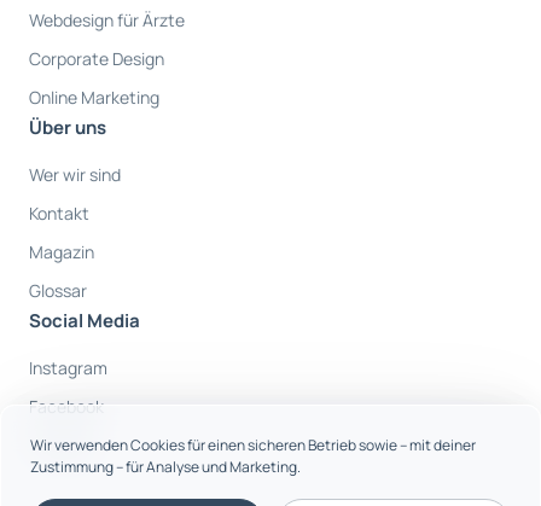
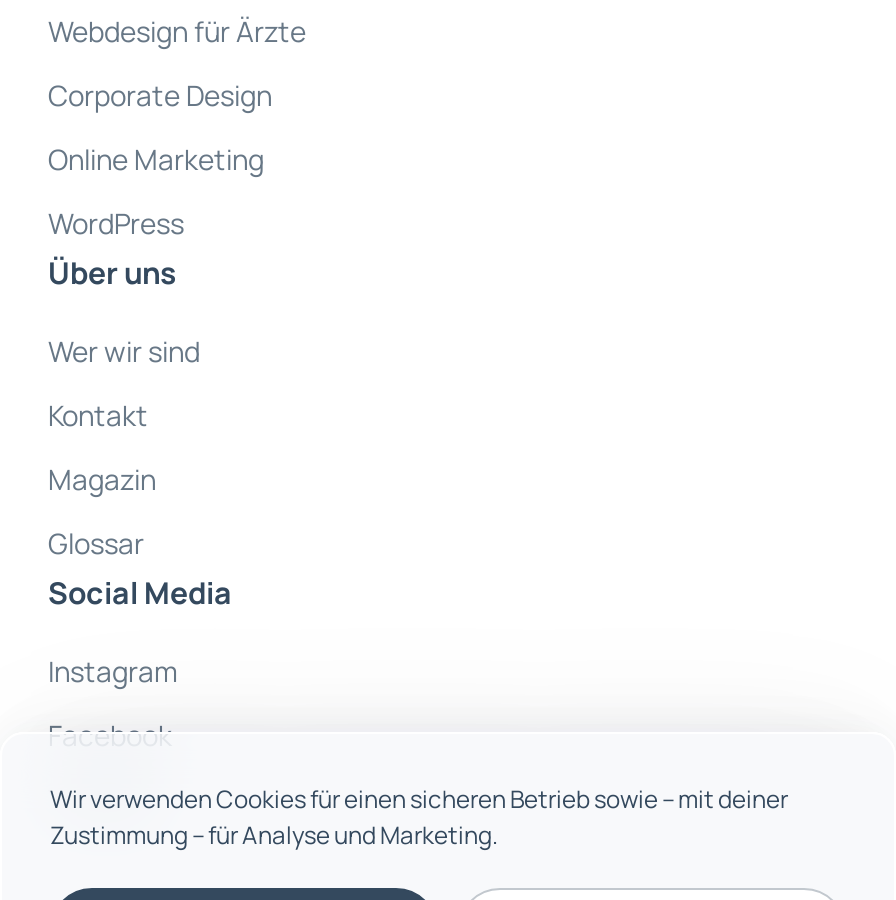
none -> [48,204,184,242] WordPress

